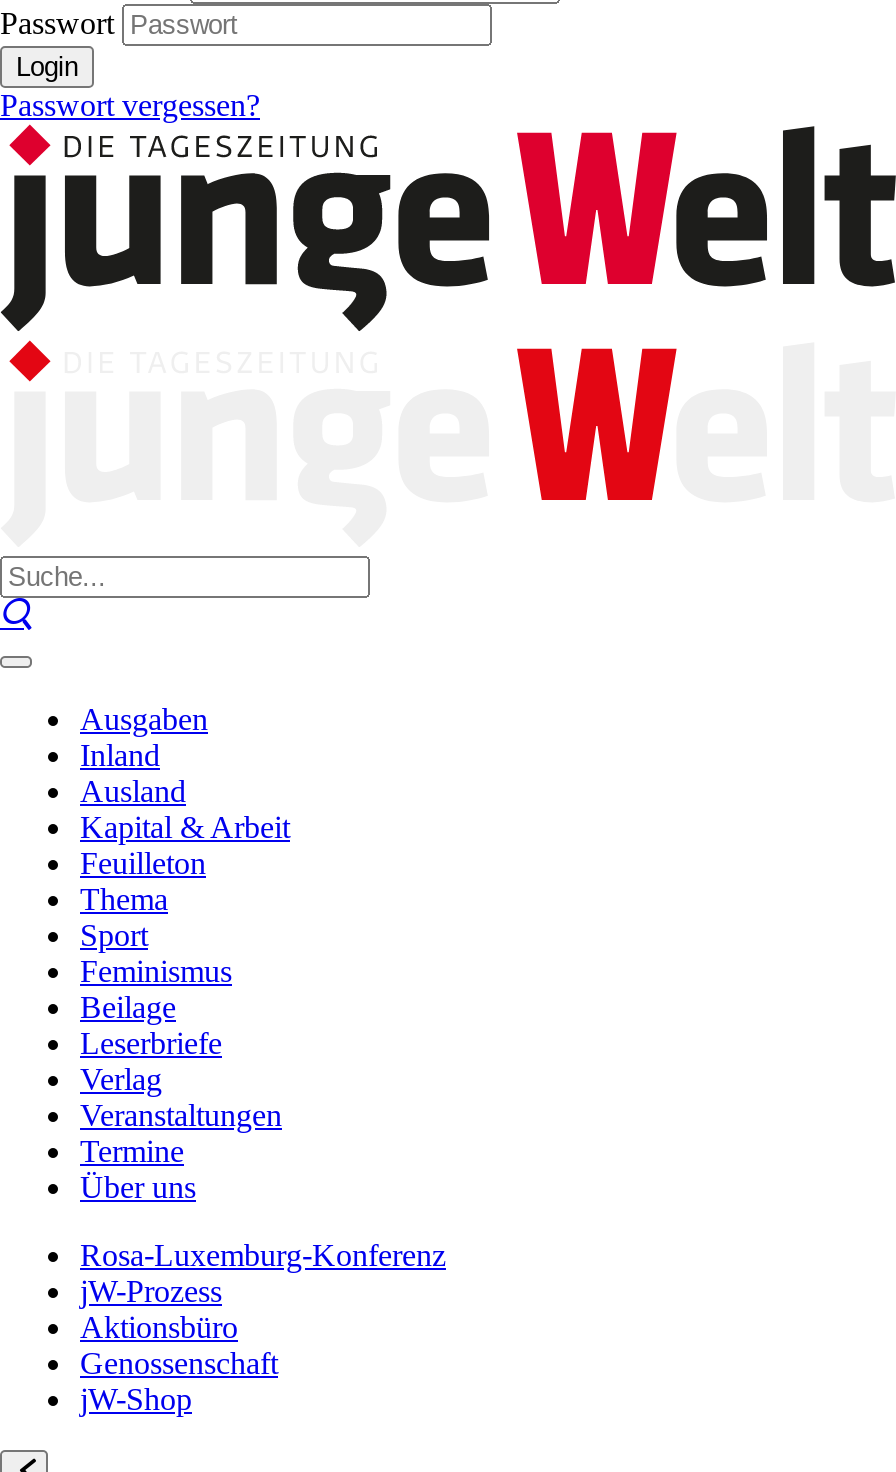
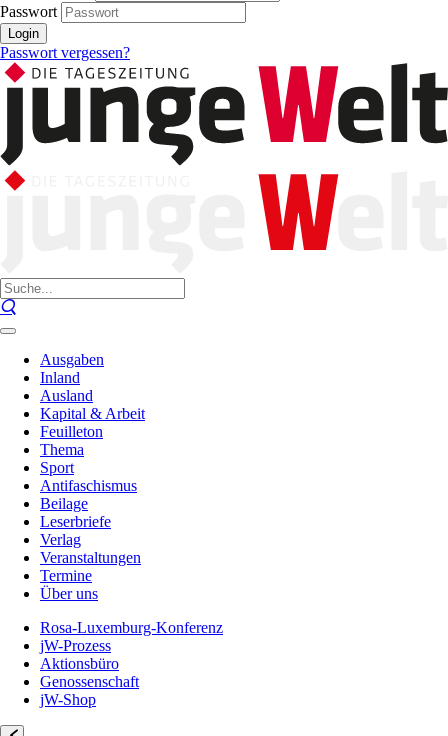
[80,954,232,988] Feminismus -> [40,477,137,494] Antifaschismus

